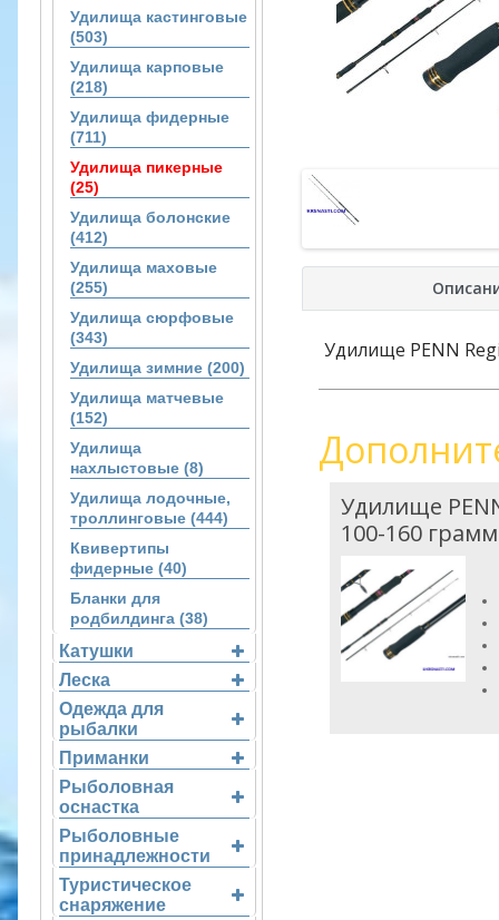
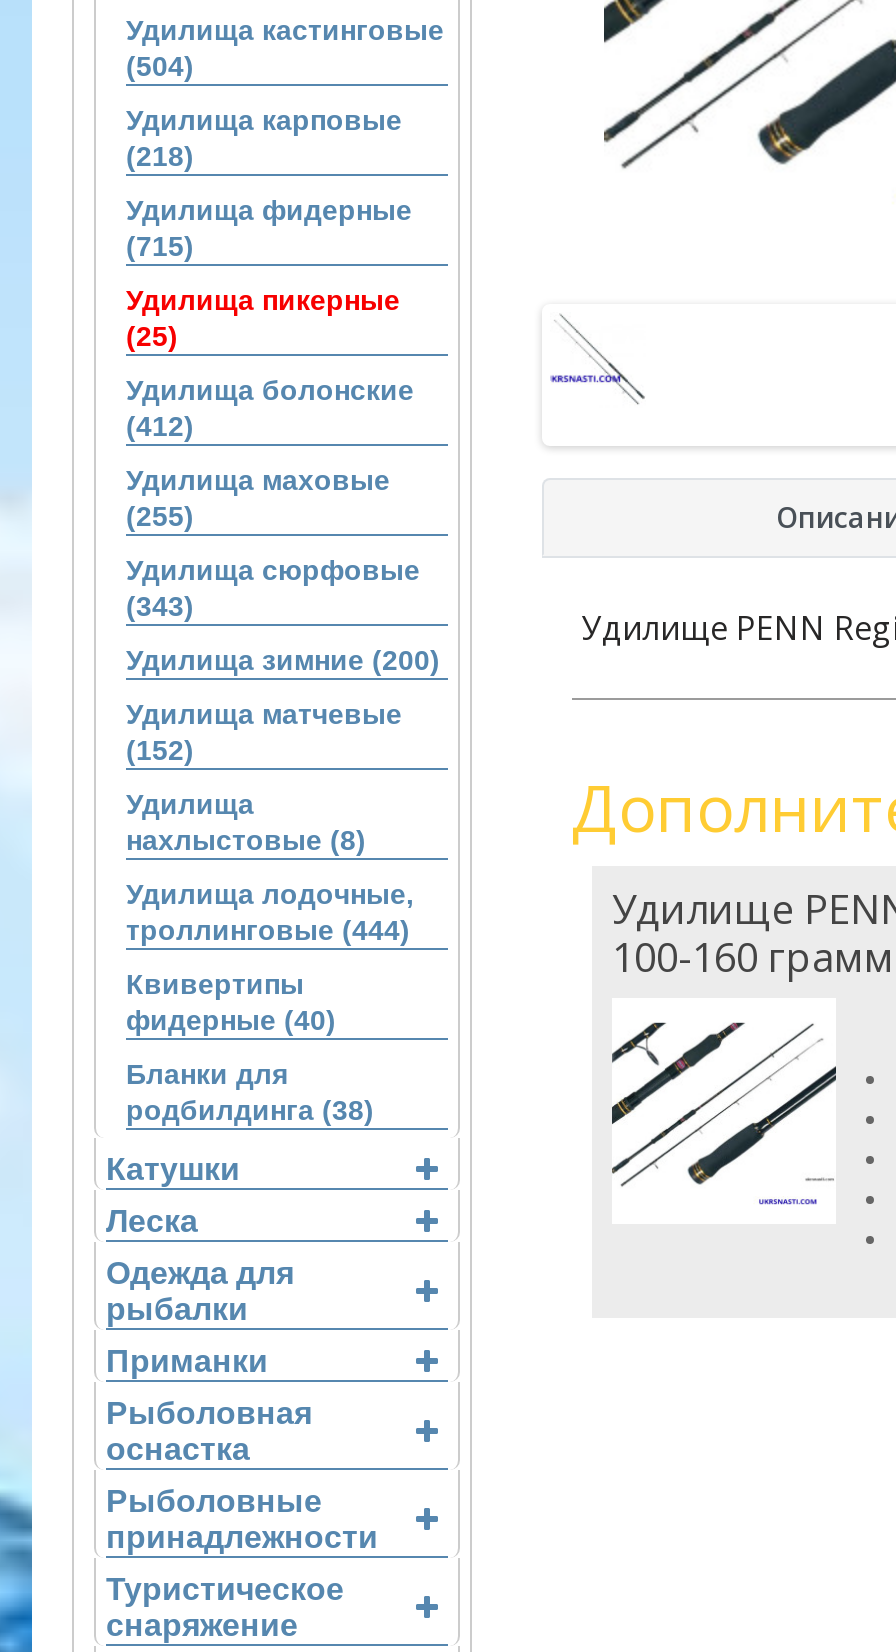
[70,28,108,46] (503) -> [126,50,194,82] (504)
[70,128,107,146] (711) -> [126,230,194,262] (715)

